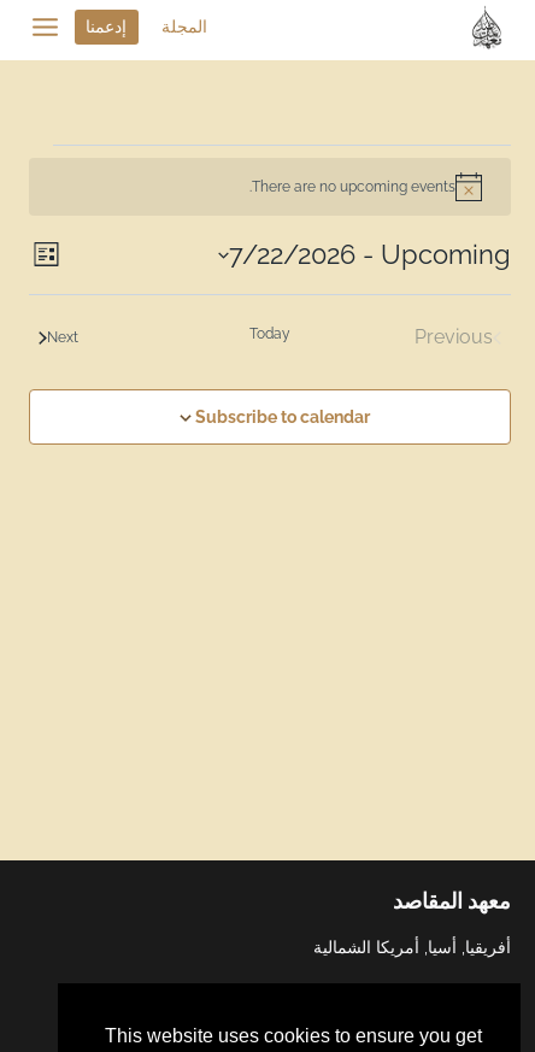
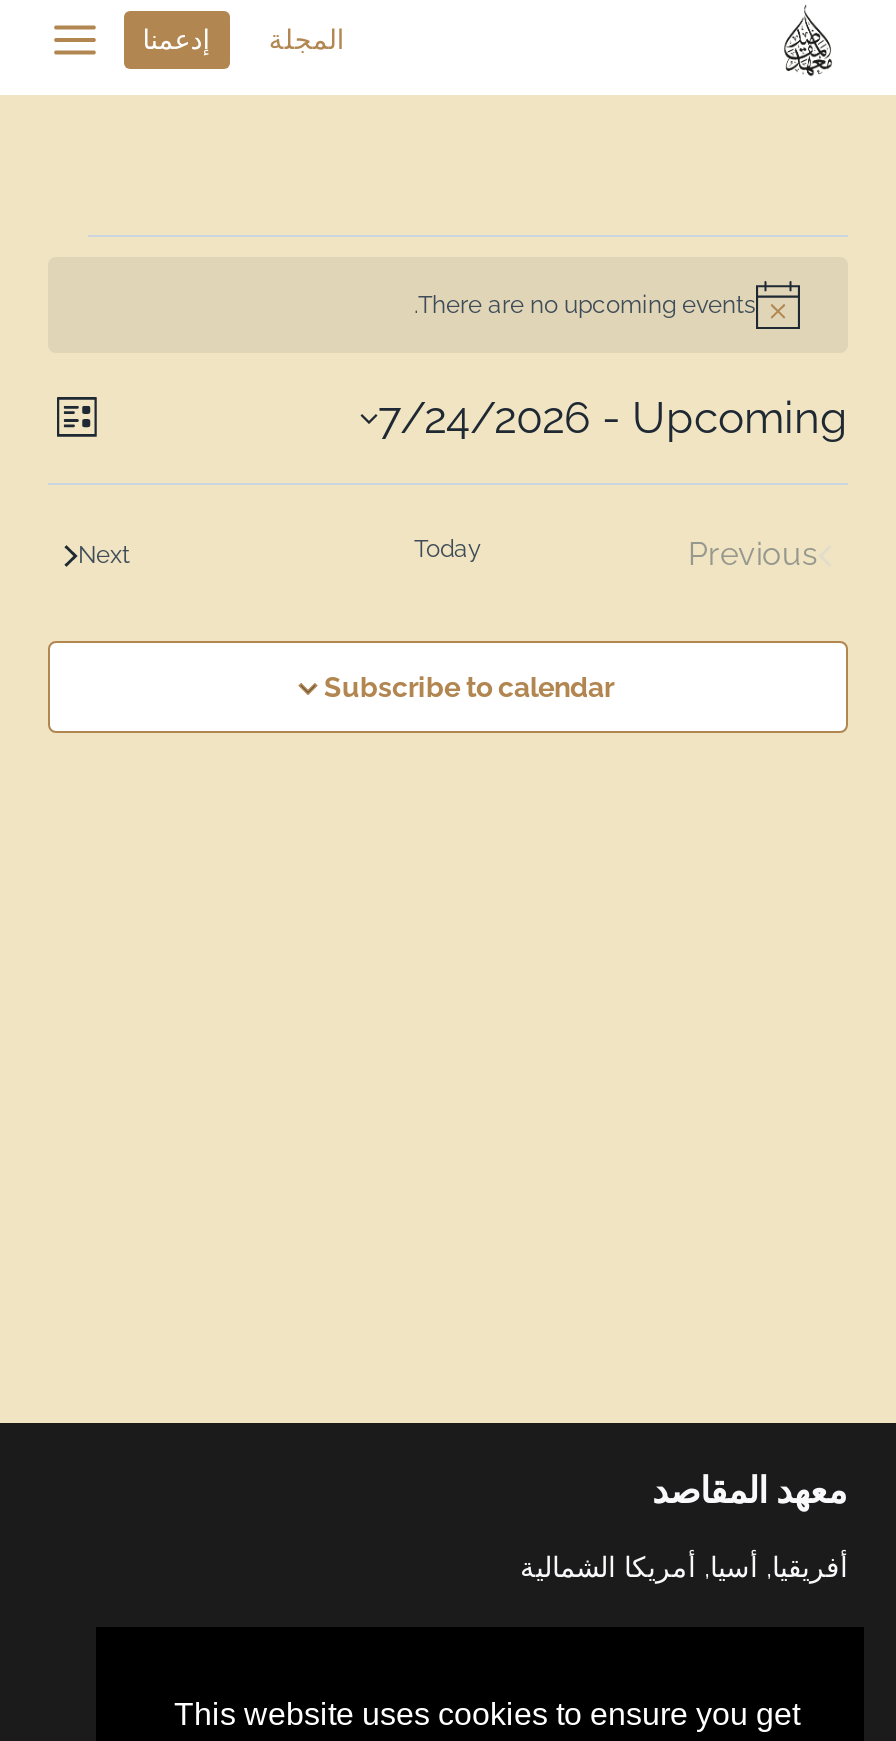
[229,239,355,270] 7/22/2026 -> [378,391,590,443] 7/24/2026

